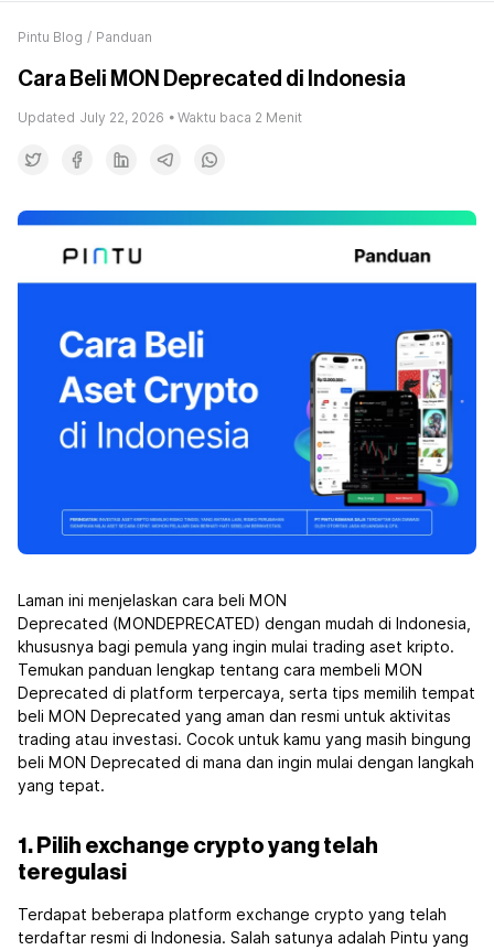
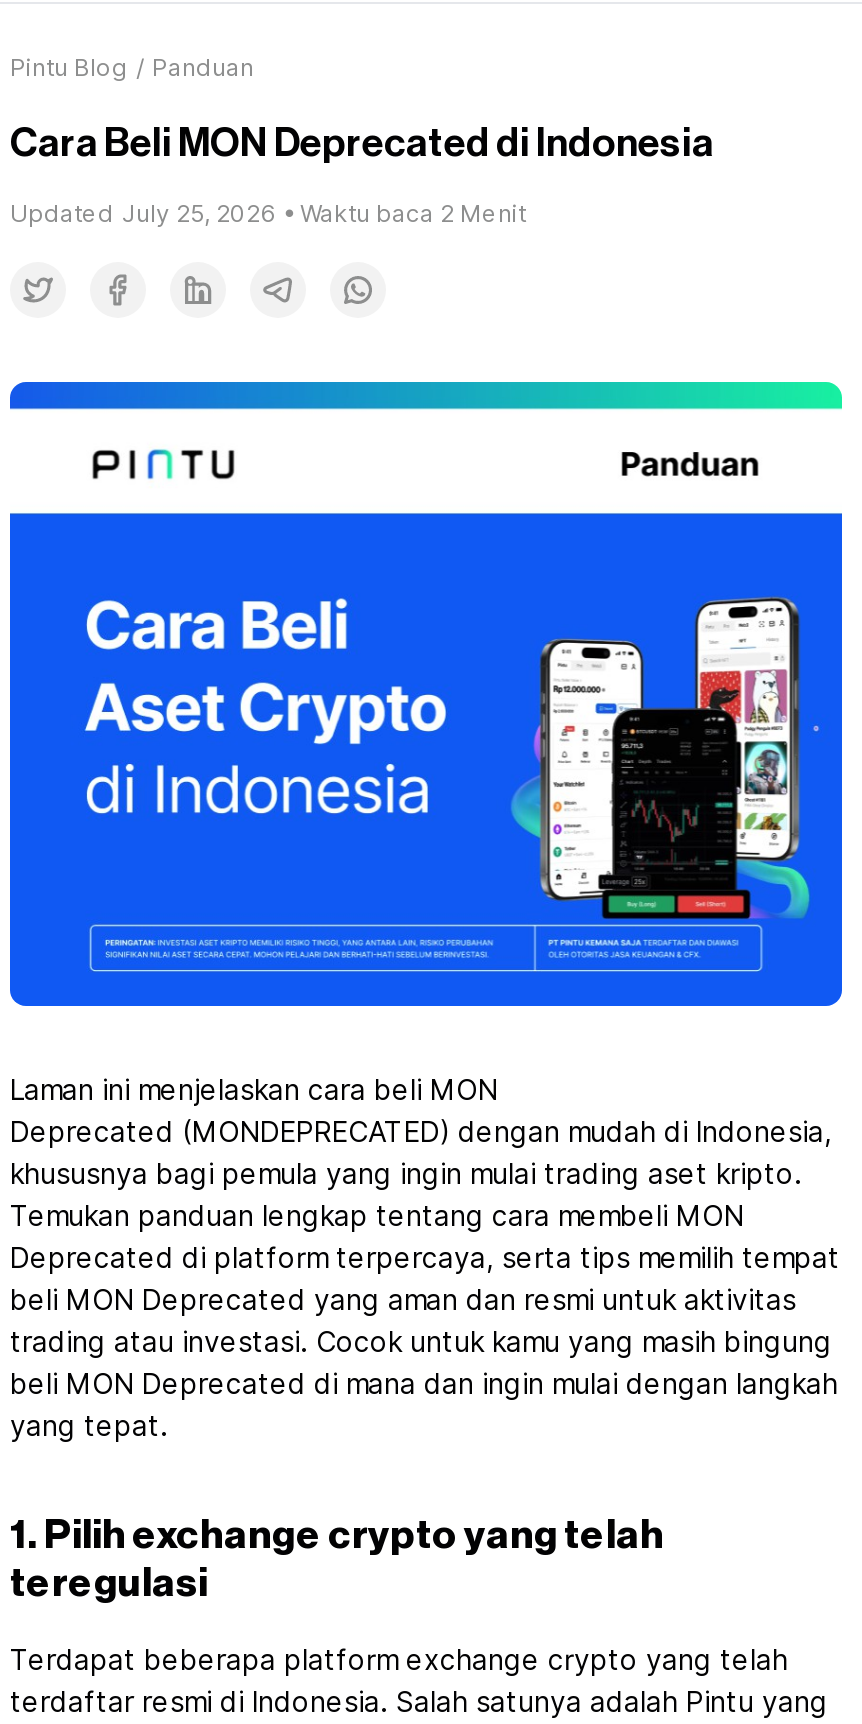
[18,109,302,126] Updated July 22, 2026 • Waktu baca 2 Menit -> [10,198,526,228] Updated July 25, 2026 • Waktu baca 2 Menit

